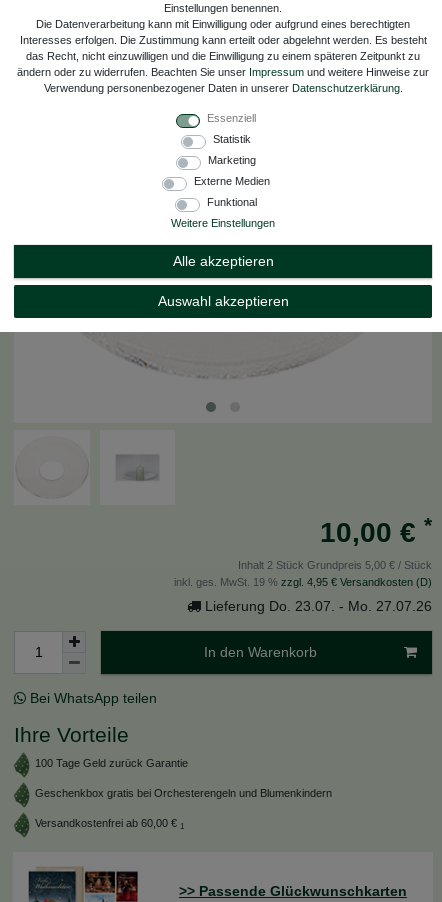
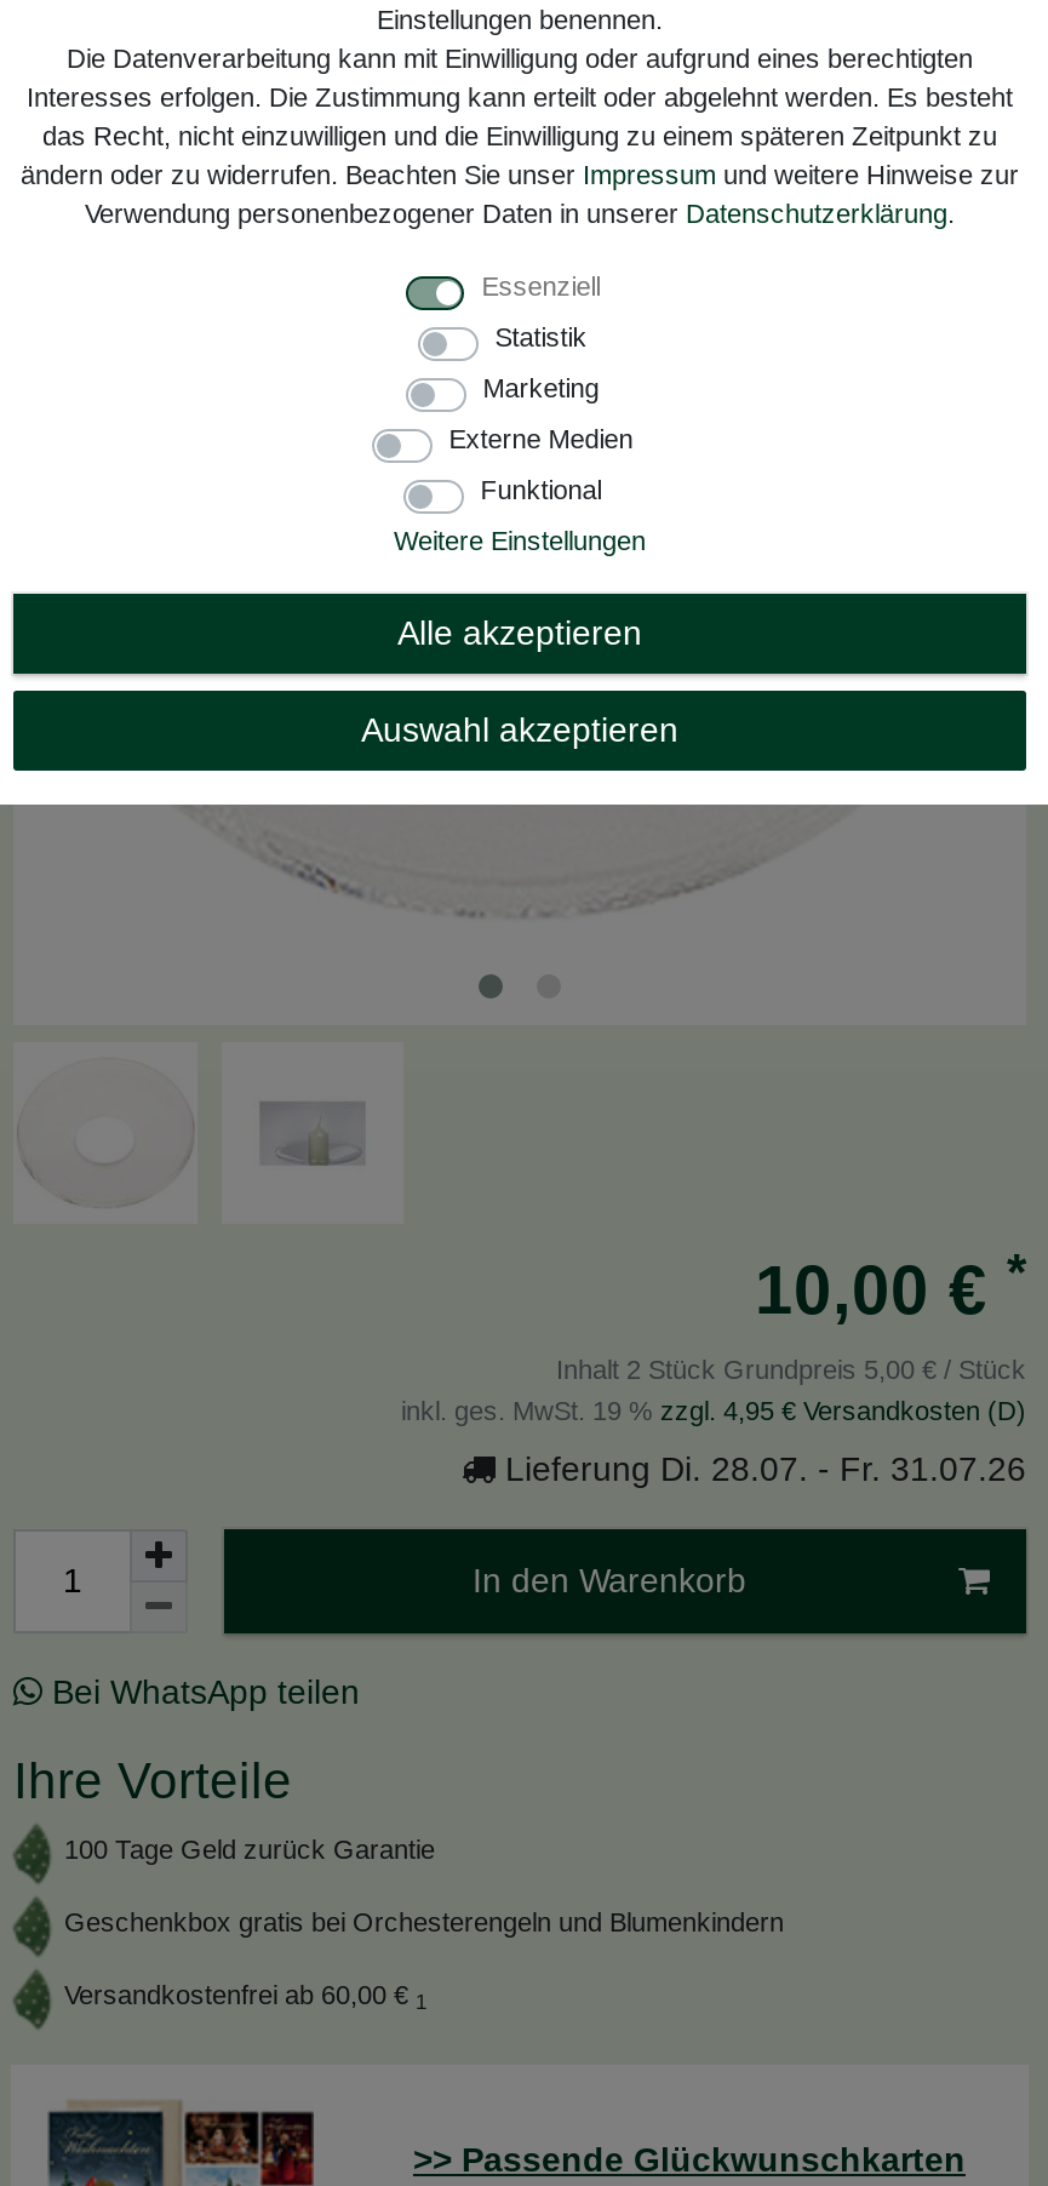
[201,598,432,614] Lieferung Do. 23.07. - Mo. 27.07.26 -> [496,1449,1026,1487] Lieferung Di. 28.07. - Fr. 31.07.26

